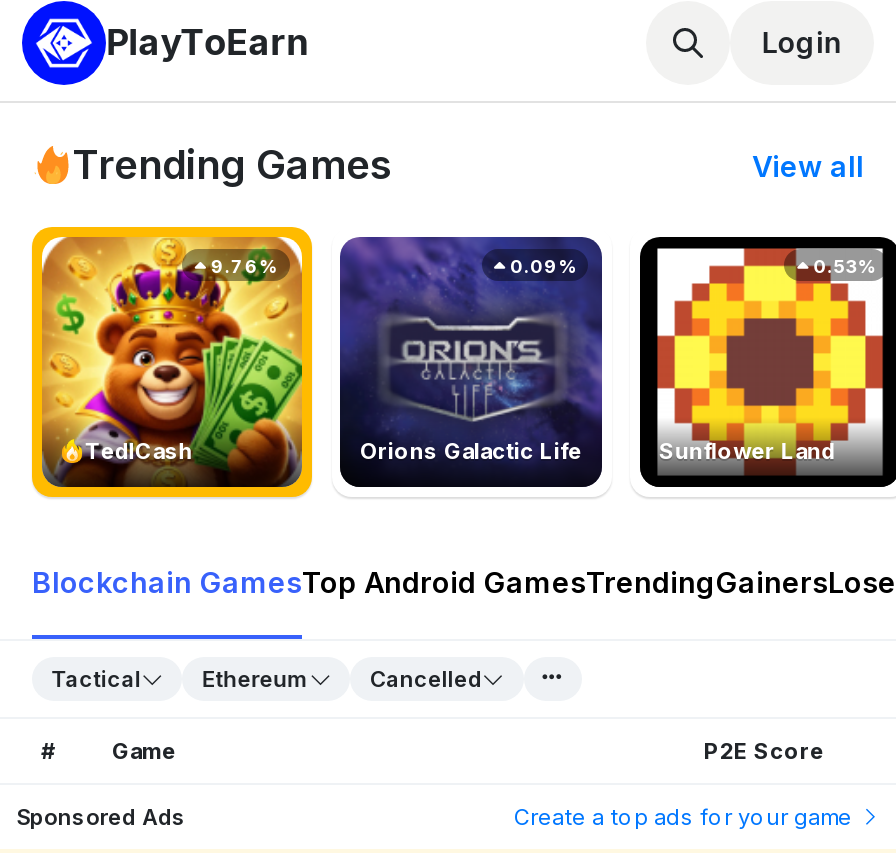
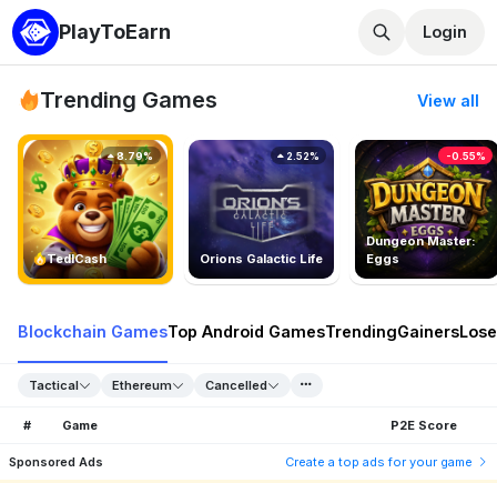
[644,241,890,391] [image] | 0.53% -> [356,141,494,225] [image] | -0.55%
[207,255,277,277] 9.76% -> [115,150,154,162] 8.79%
[506,255,576,277] 0.09% -> [284,150,319,162] 2.52%
[659,437,835,465] Sunflower Land -> [366,233,475,267] Dungeon Master: | Eggs

